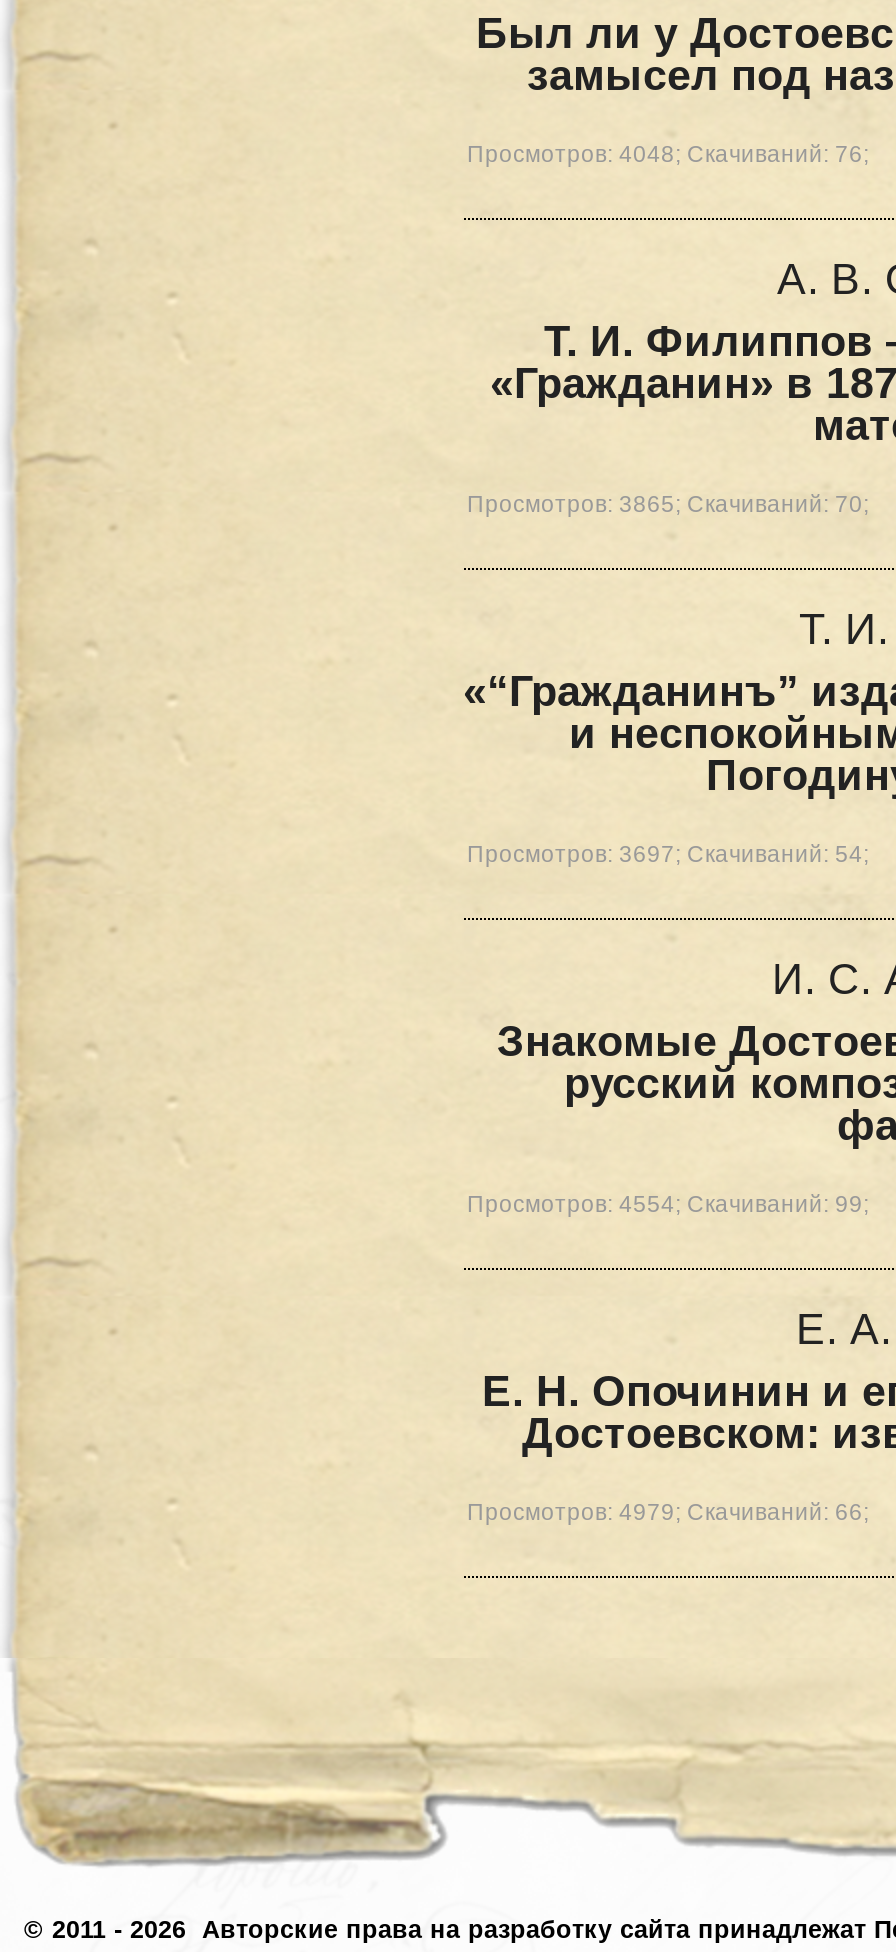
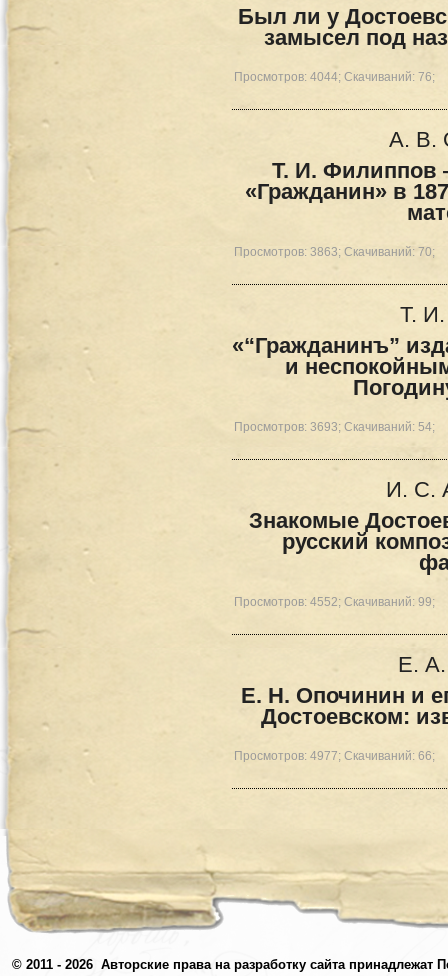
[467,140,869,166] Просмотров: 4048; Скачиваний: 76; -> [233,70,434,83] Просмотров: 4044; Скачиваний: 76;
[467,490,869,516] Просмотров: 3865; Скачиваний: 70; -> [233,245,434,258] Просмотров: 3863; Скачиваний: 70;
[467,840,869,866] Просмотров: 3697; Скачиваний: 54; -> [233,420,434,433] Просмотров: 3693; Скачиваний: 54;
[467,1190,869,1216] Просмотров: 4554; Скачиваний: 99; -> [233,595,434,608] Просмотров: 4552; Скачиваний: 99;
[467,1498,869,1524] Просмотров: 4979; Скачиваний: 66; -> [233,749,434,762] Просмотров: 4977; Скачиваний: 66;

